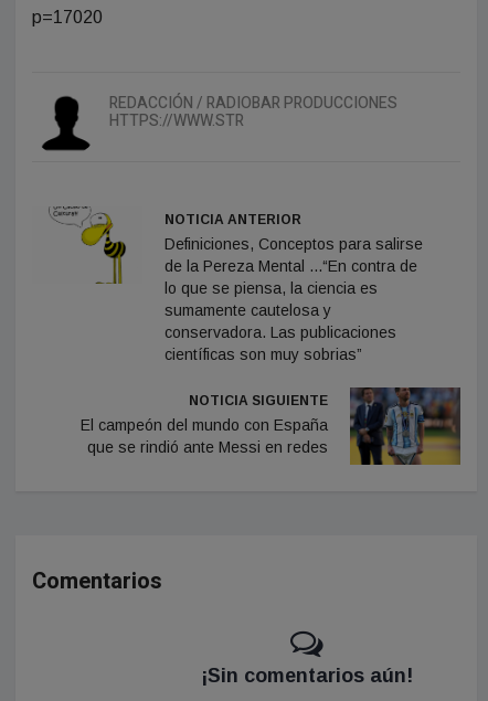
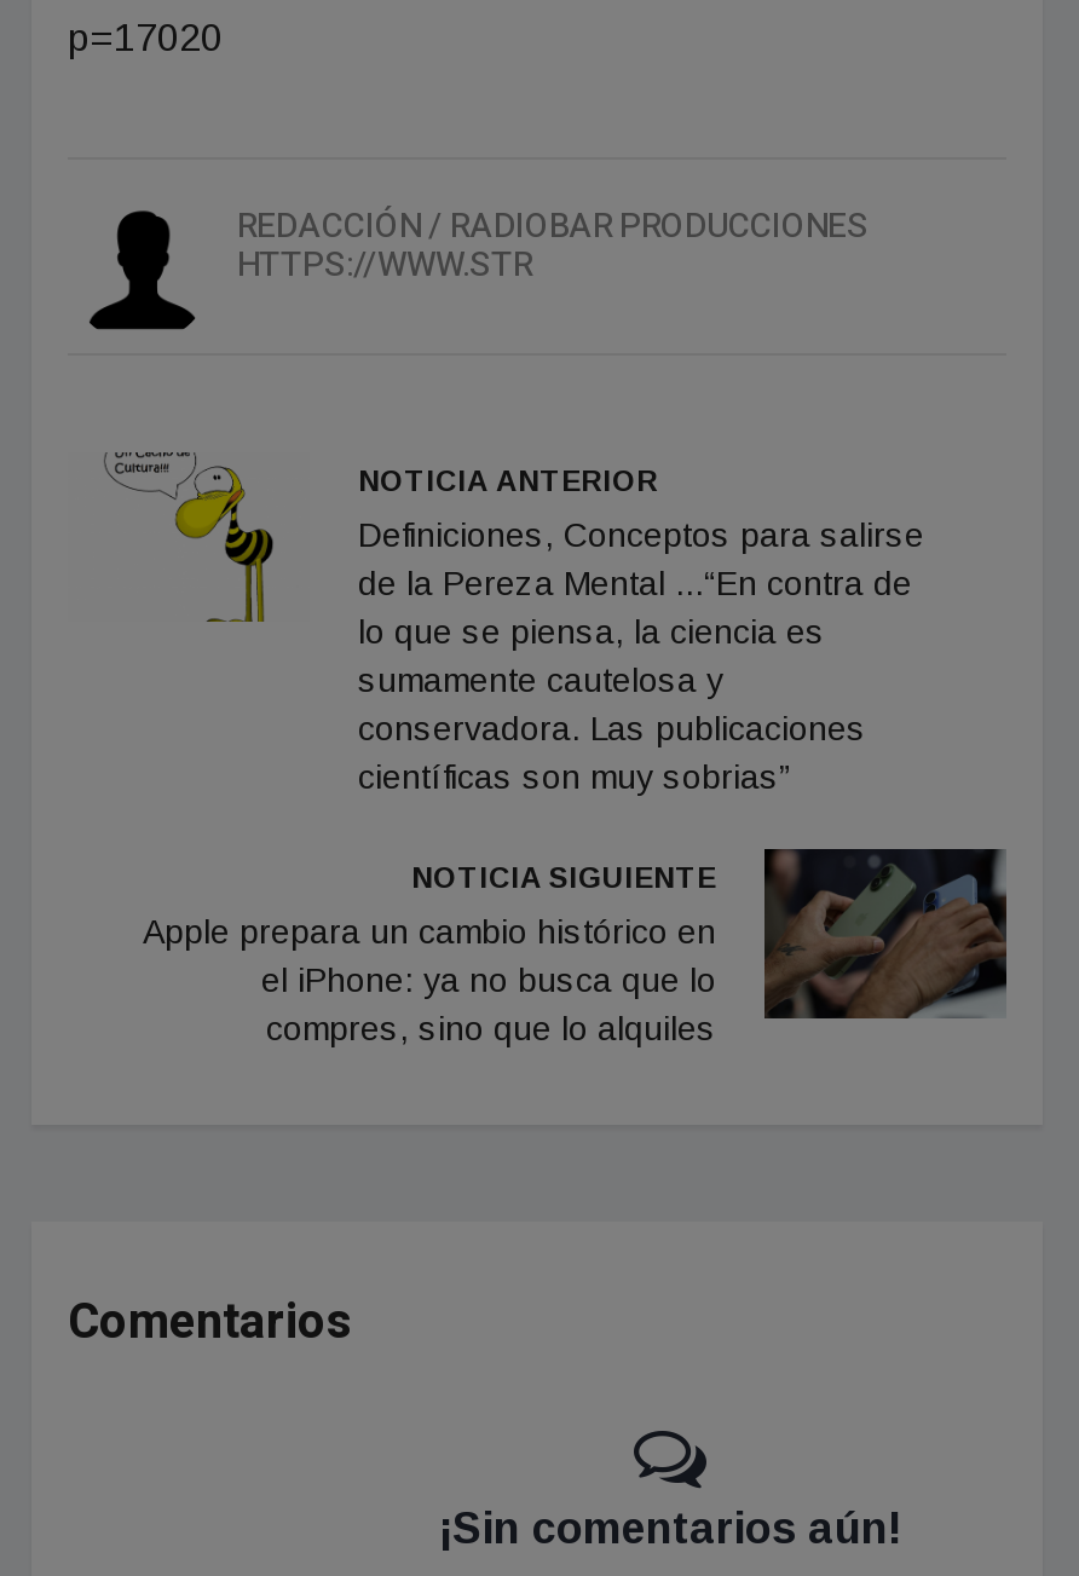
[81,386,462,466] [image] | El campeón del mundo con España | que se rindió ante Messi en redes -> [143,847,1006,1047] [image] | Apple prepara un cambio histórico en | el iPhone: ya no busca que lo | compres, sino que lo alquiles

